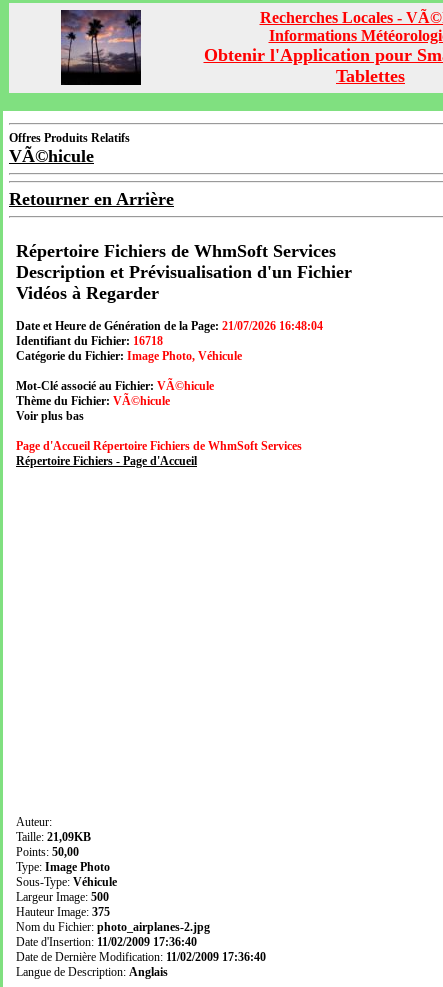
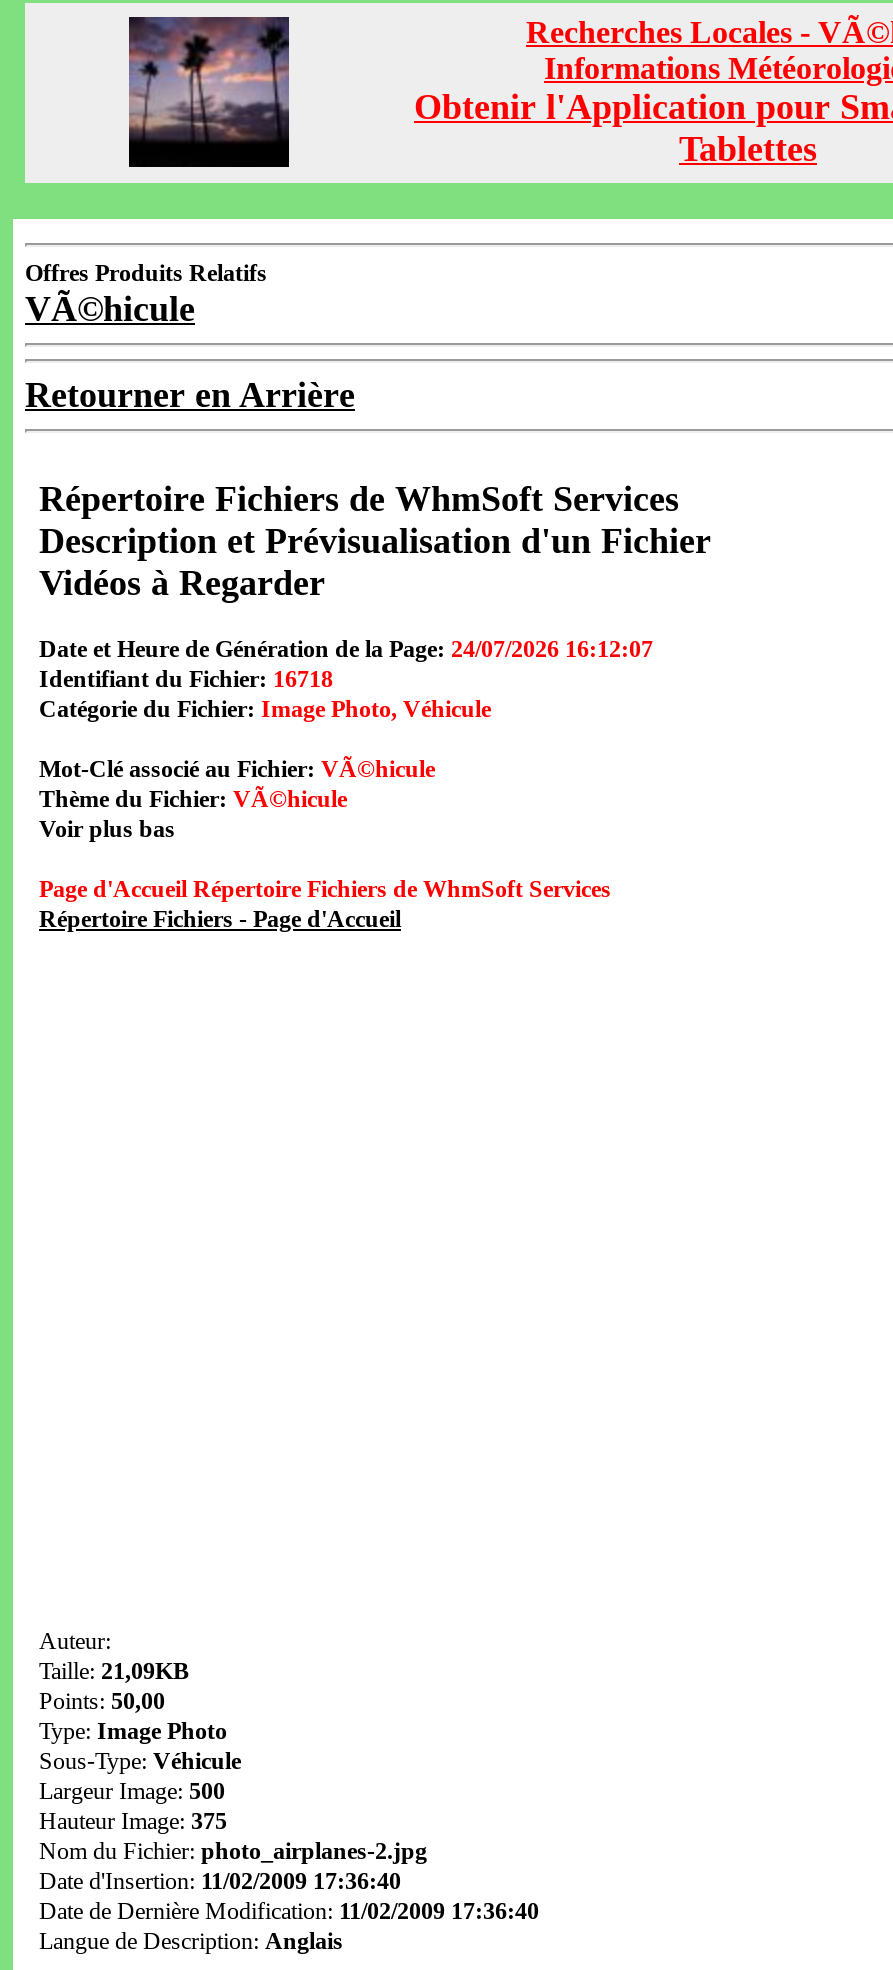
[16,319,323,333] Date et Heure de Génération de la Page: 21/07/2026 16:48:04 -> [39,635,653,663] Date et Heure de Génération de la Page: 24/07/2026 16:12:07

